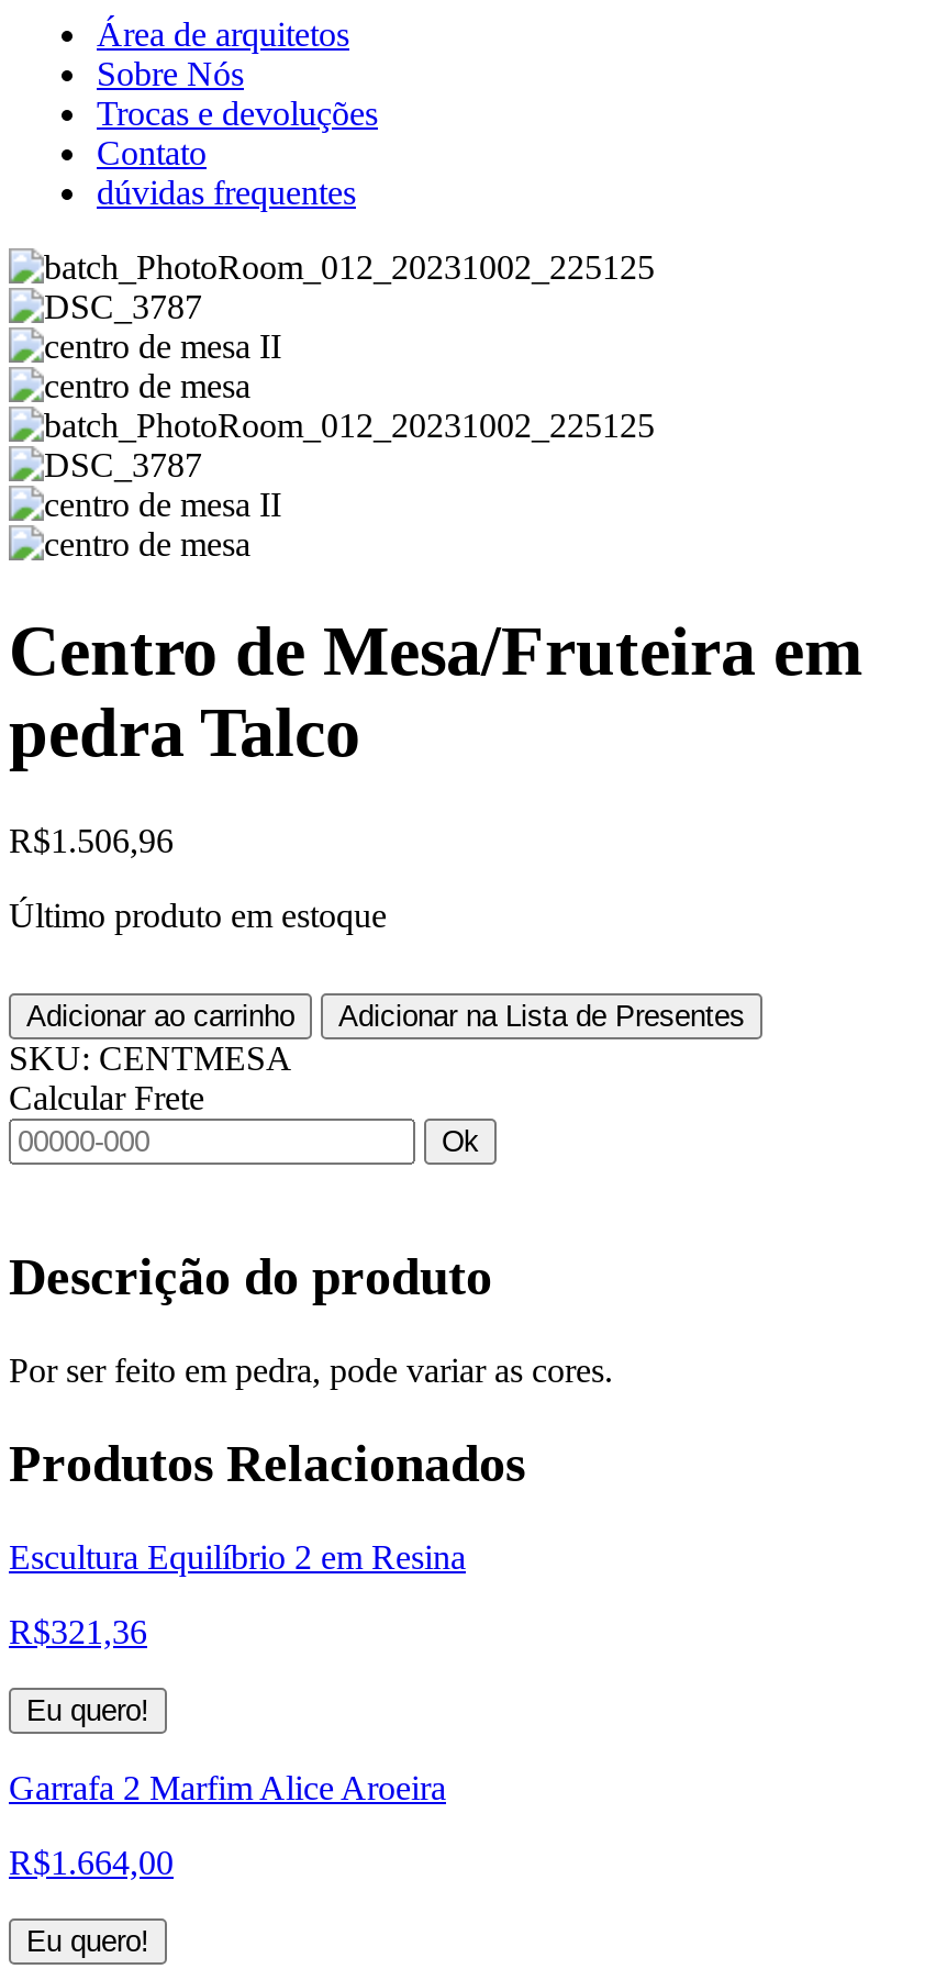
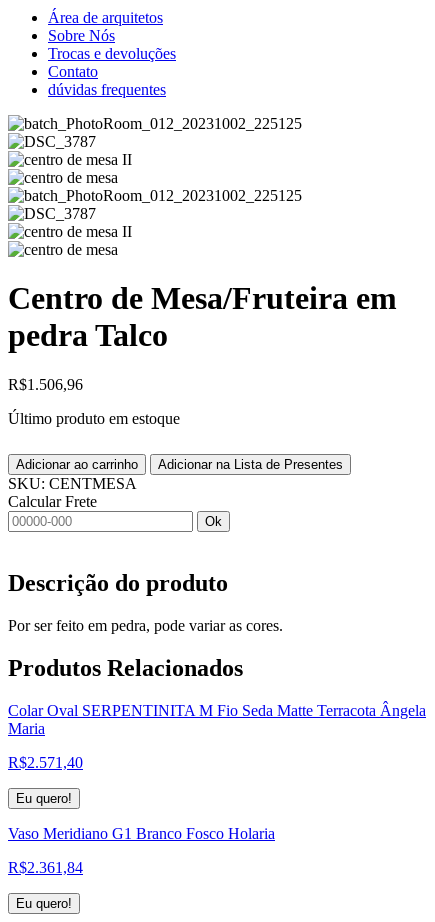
[9,1537,466,1575] Escultura Equilíbrio 2 em Resina -> [8,701,426,736] Colar Oval SERPENTINITA M Fio Seda Matte Terracota Ângela | Maria
[9,1612,147,1649] R$321,36 -> [8,753,83,770] R$2.571,40
[9,1768,446,1805] Garrafa 2 Marfim Alice Aroeira -> [8,824,275,841] Vaso Meridiano G1 Branco Fosco Holaria
[9,1843,174,1880] R$1.664,00 -> [8,858,83,875] R$2.361,84

